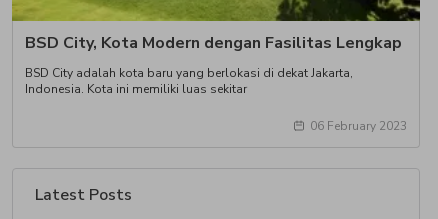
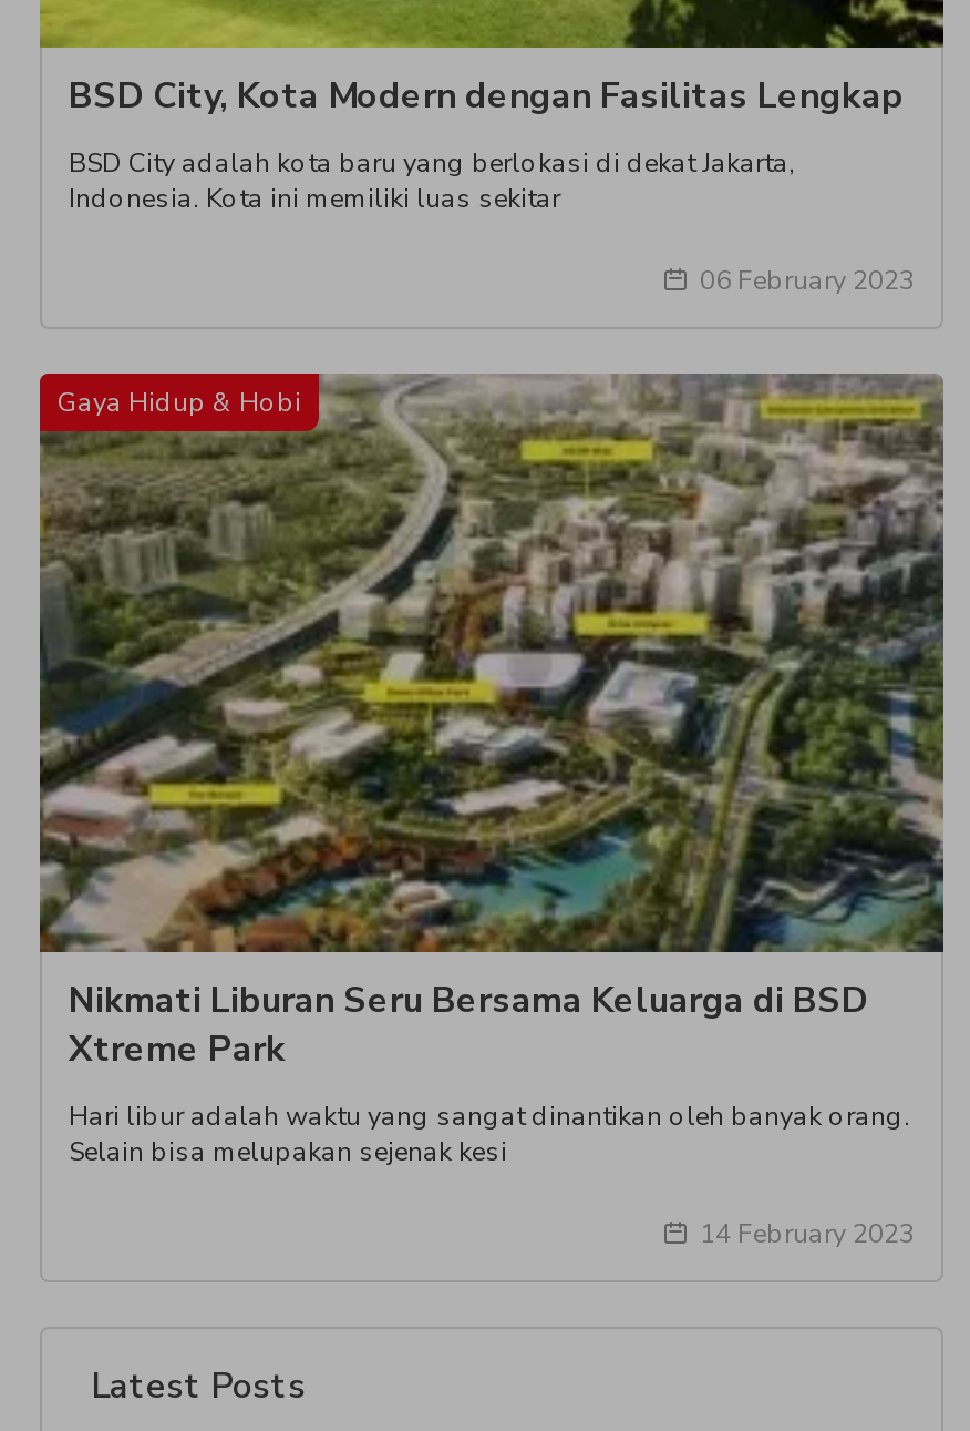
none -> [38,372,946,955] [image] | Gaya Hidup & Hobi
none -> [69,977,915,1252] Nikmati Liburan Seru Bersama Keluarga di BSD | Xtreme Park | Hari libur adalah waktu yang sangat dinantikan oleh banyak orang. | Selain bisa melupakan sejenak kesi | 14 February 2023

